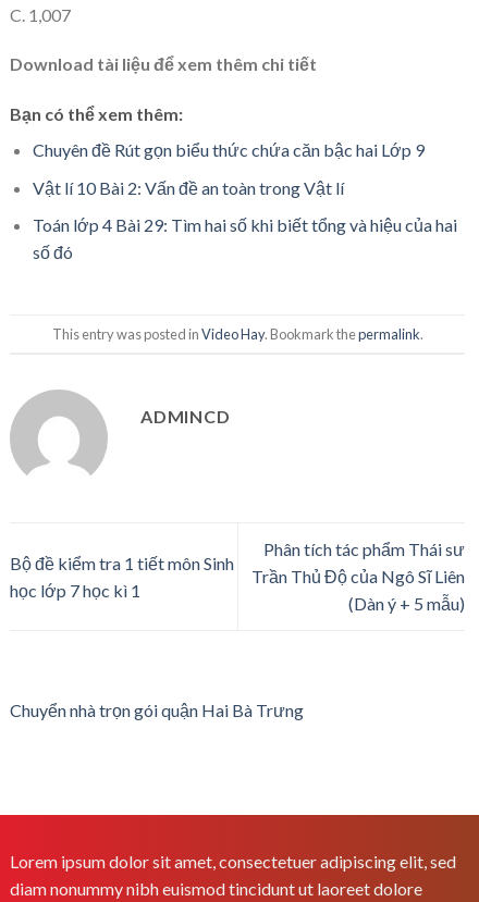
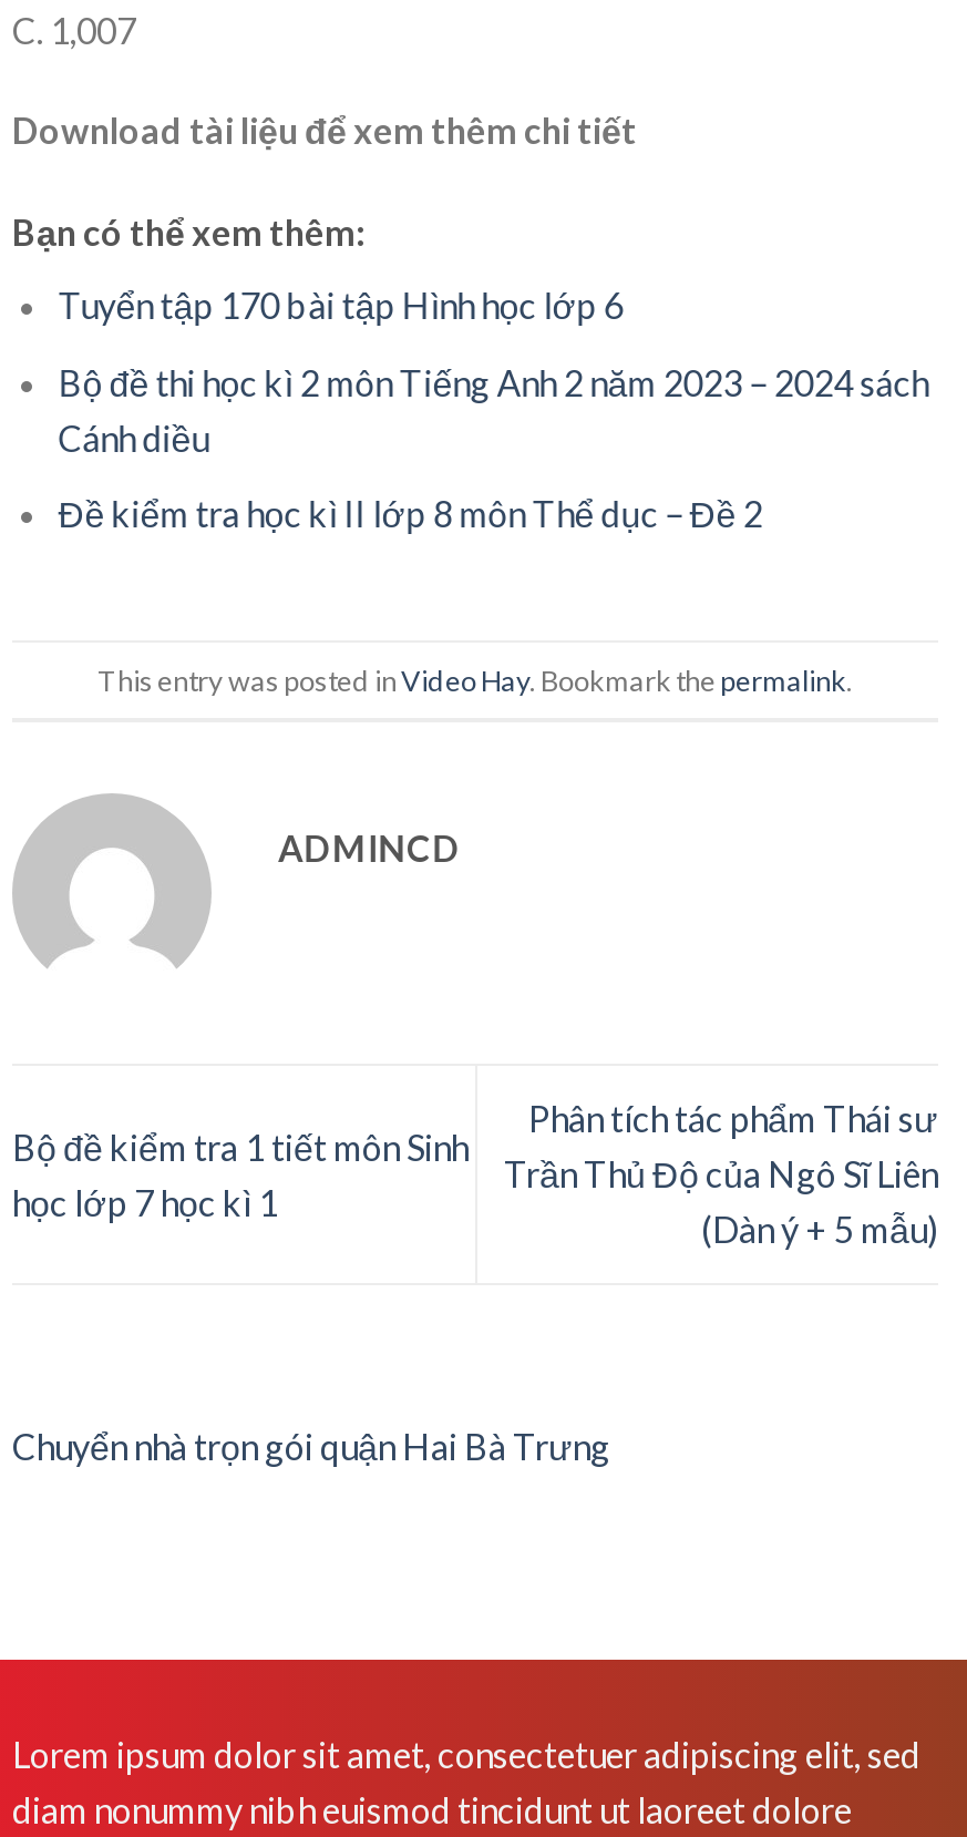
[32,139,424,160] Chuyên đề Rút gọn biểu thức chứa căn bậc hai Lớp 9 -> [58,284,623,326] Tuyển tập 170 bài tập Hình học lớp 6
[32,177,344,198] Vật lí 10 Bài 2: Vấn đề an toàn trong Vật lí -> [58,361,929,458] Bộ đề thi học kì 2 môn Tiếng Anh 2 năm 2023 – 2024 sách | Cánh diều
[32,215,457,263] Toán lớp 4 Bài 29: Tìm hai số khi biết tổng và hiệu của hai | số đó -> [58,493,763,535] Đề kiểm tra học kì II lớp 8 môn Thể dục – Đề 2

